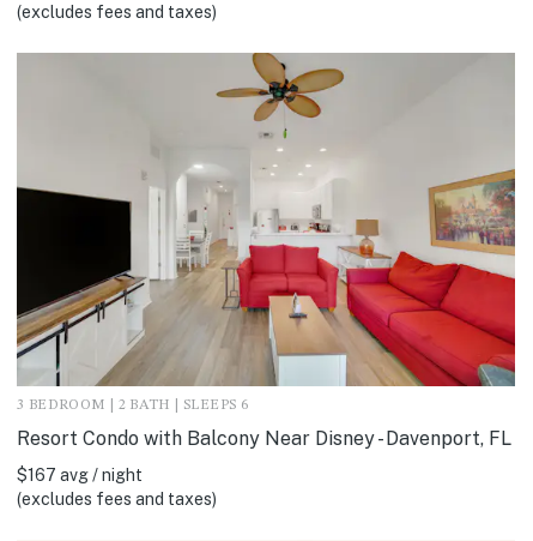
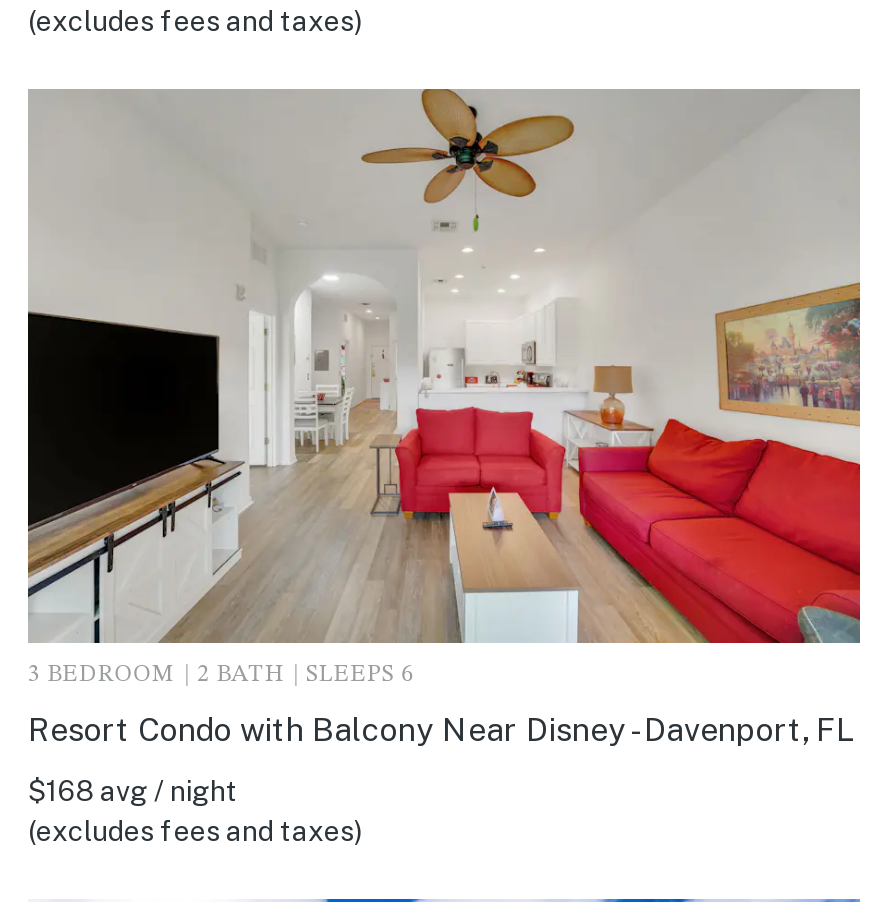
[17,465,143,484] $167 avg / night -> [28,775,238,807] $168 avg / night

